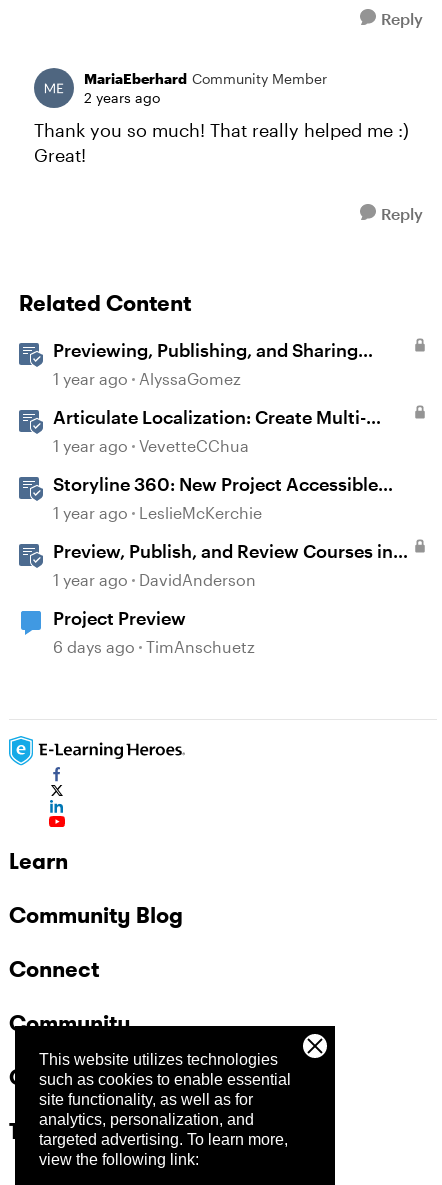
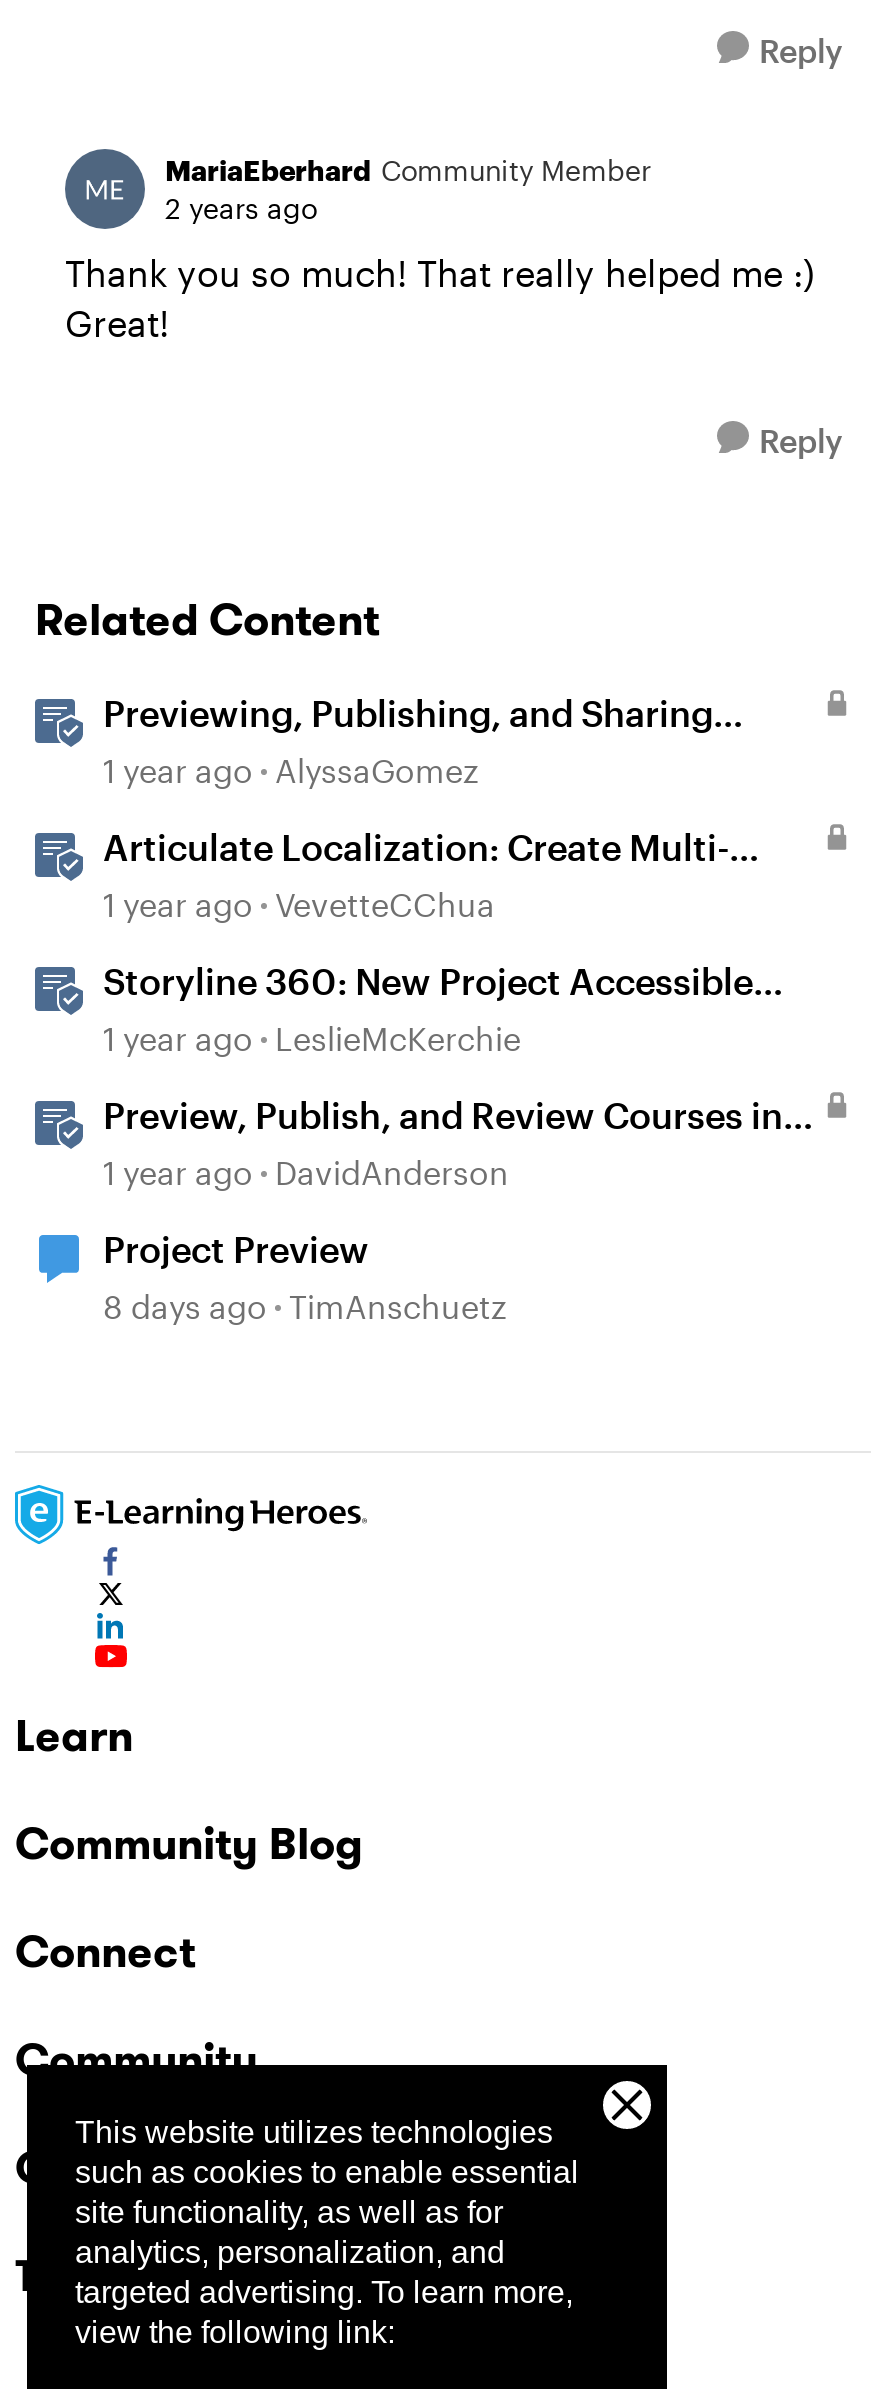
[53,637,255,656] 6 days ago TimAnschuetz -> [103,1287,507,1325] 8 days ago TimAnschuetz

